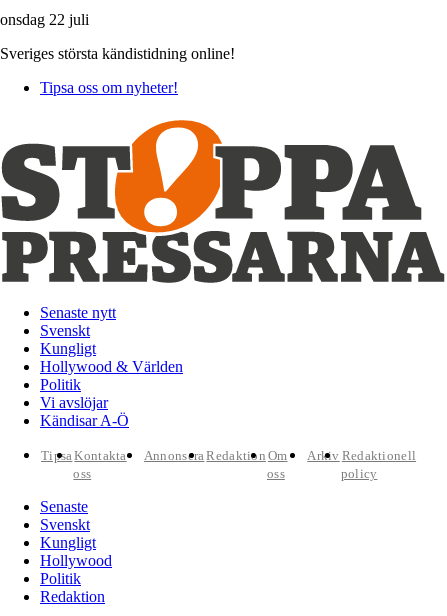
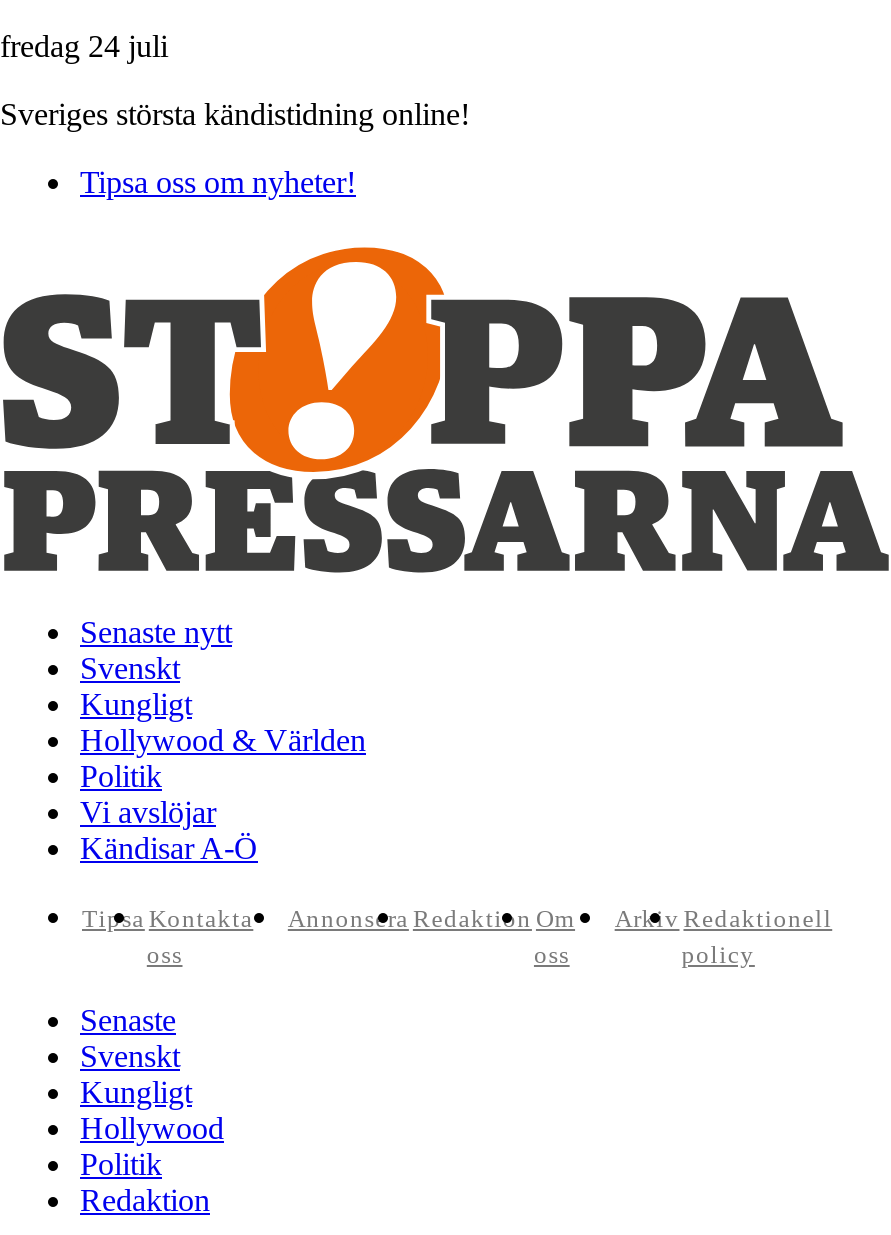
[0,11,89,28] onsdag 22 juli -> [0,29,168,63] fredag 24 juli

